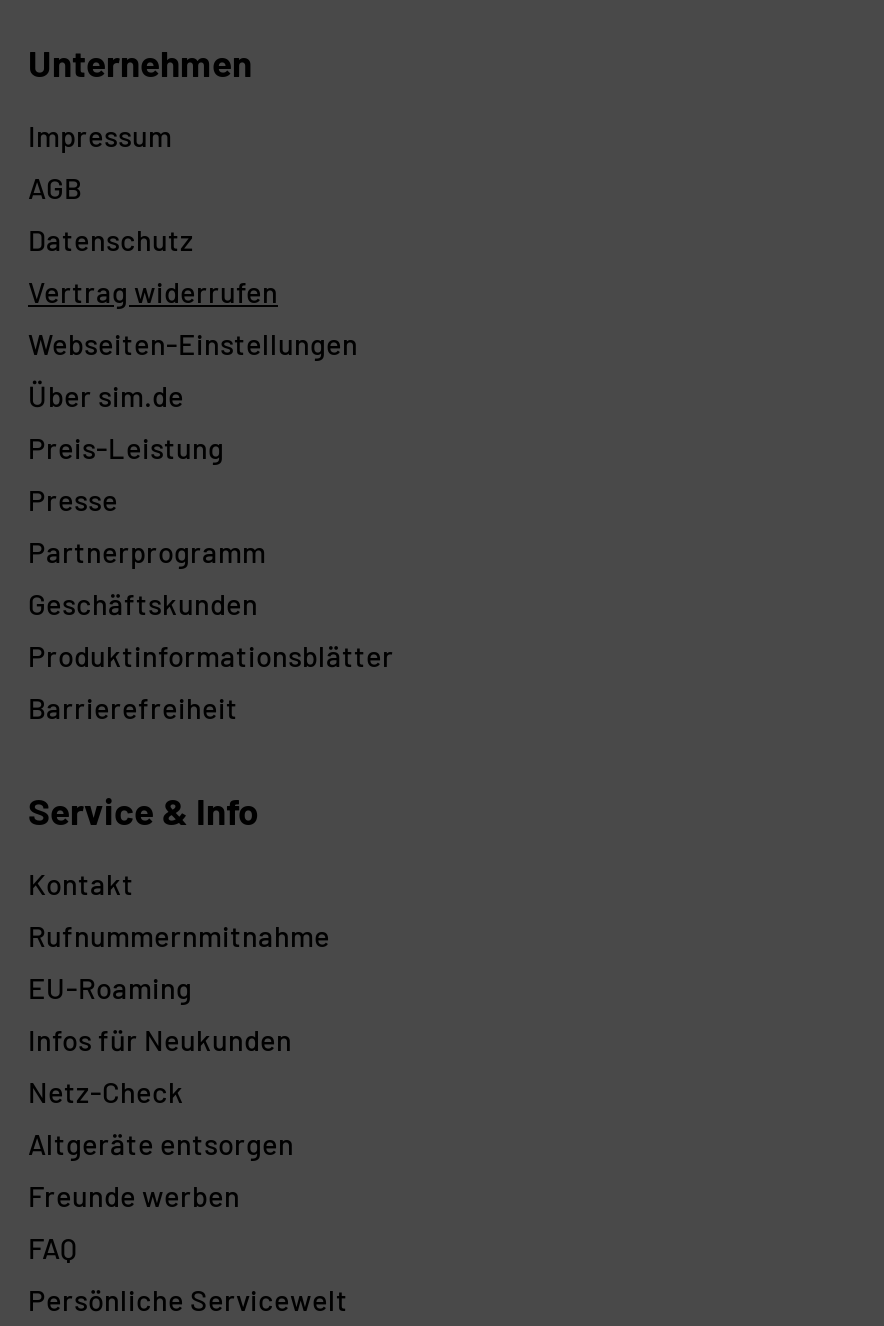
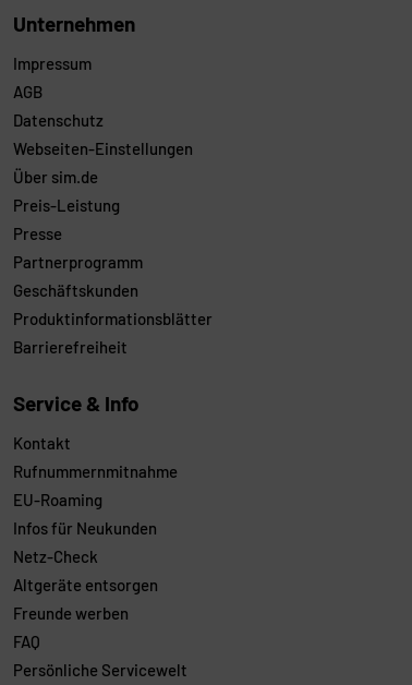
[28,273,278,309] Vertrag widerrufen -> none

